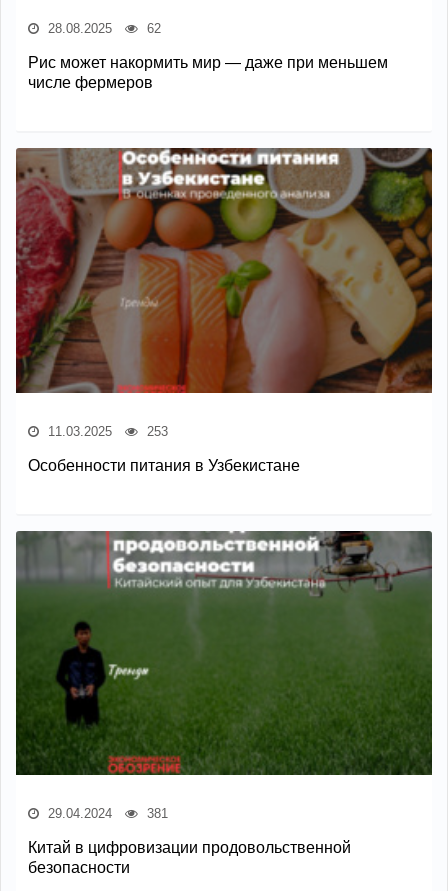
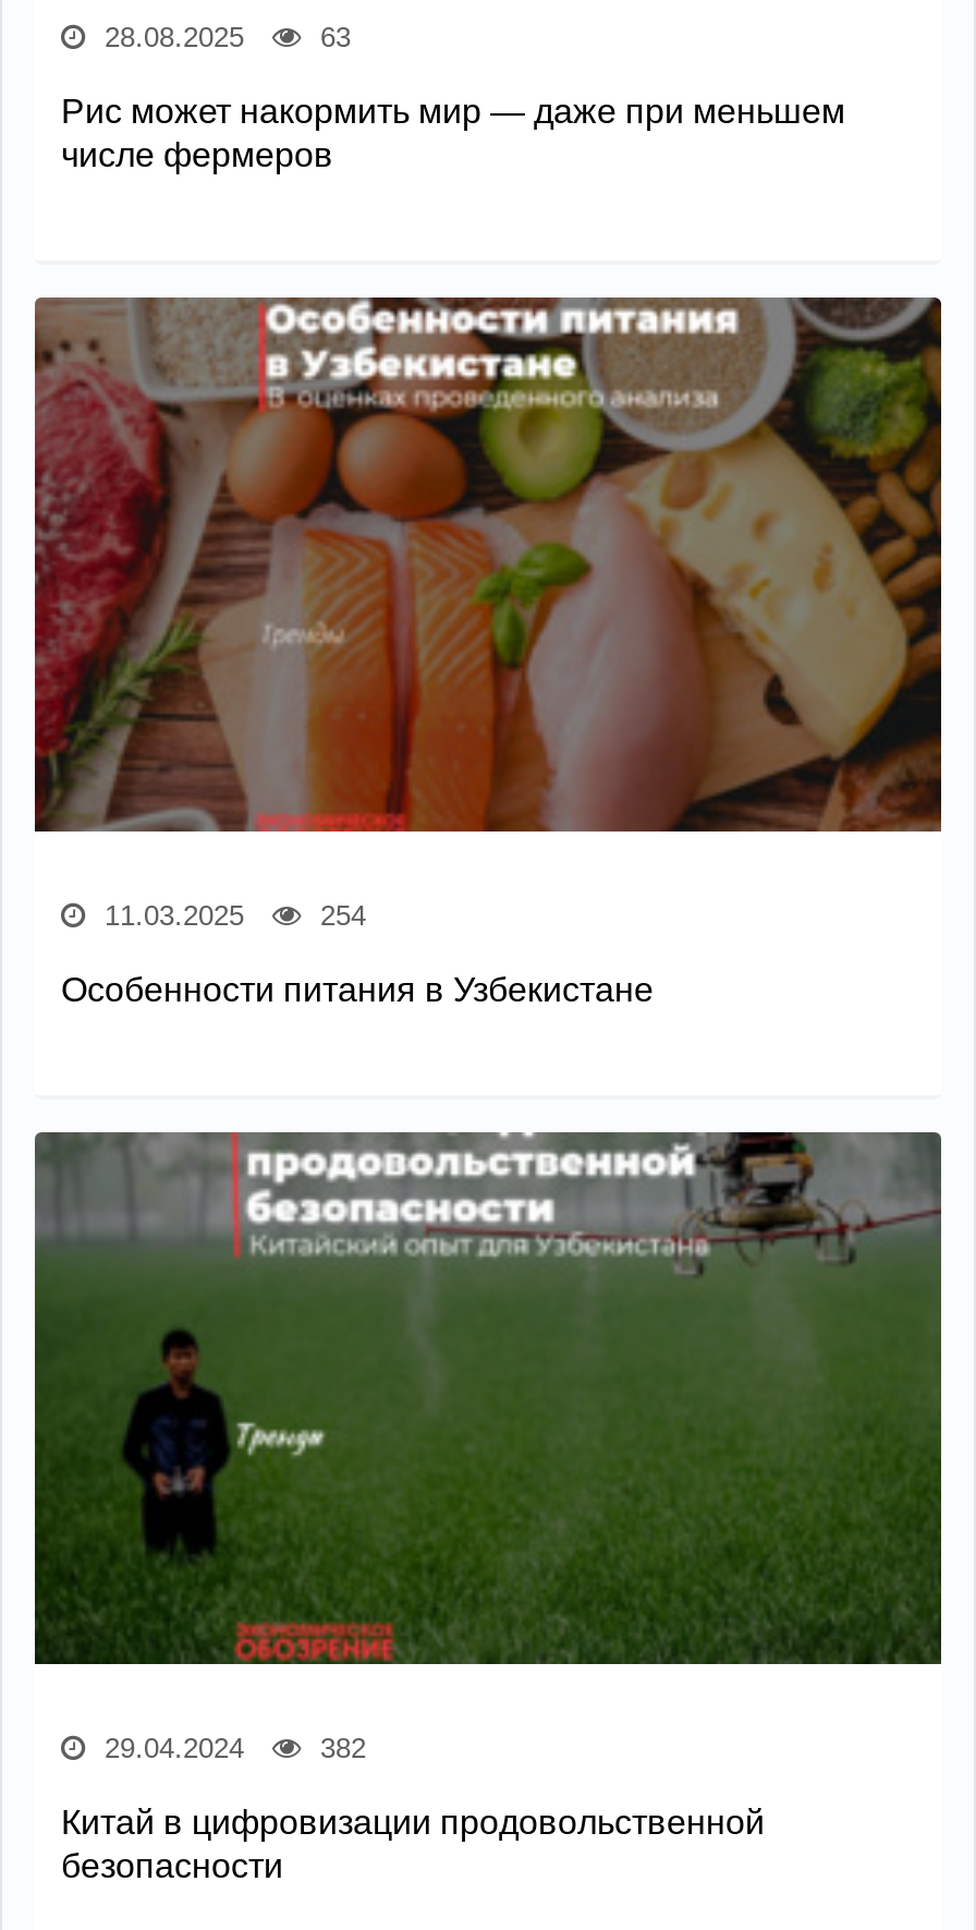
[143,21,161,36] 62 -> [312,21,351,53] 63
[143,424,168,439] 253 -> [312,898,366,931] 254
[143,806,168,821] 381 -> [312,1733,366,1765] 382

